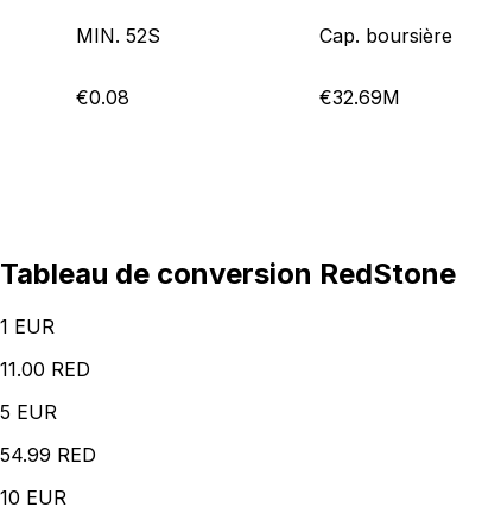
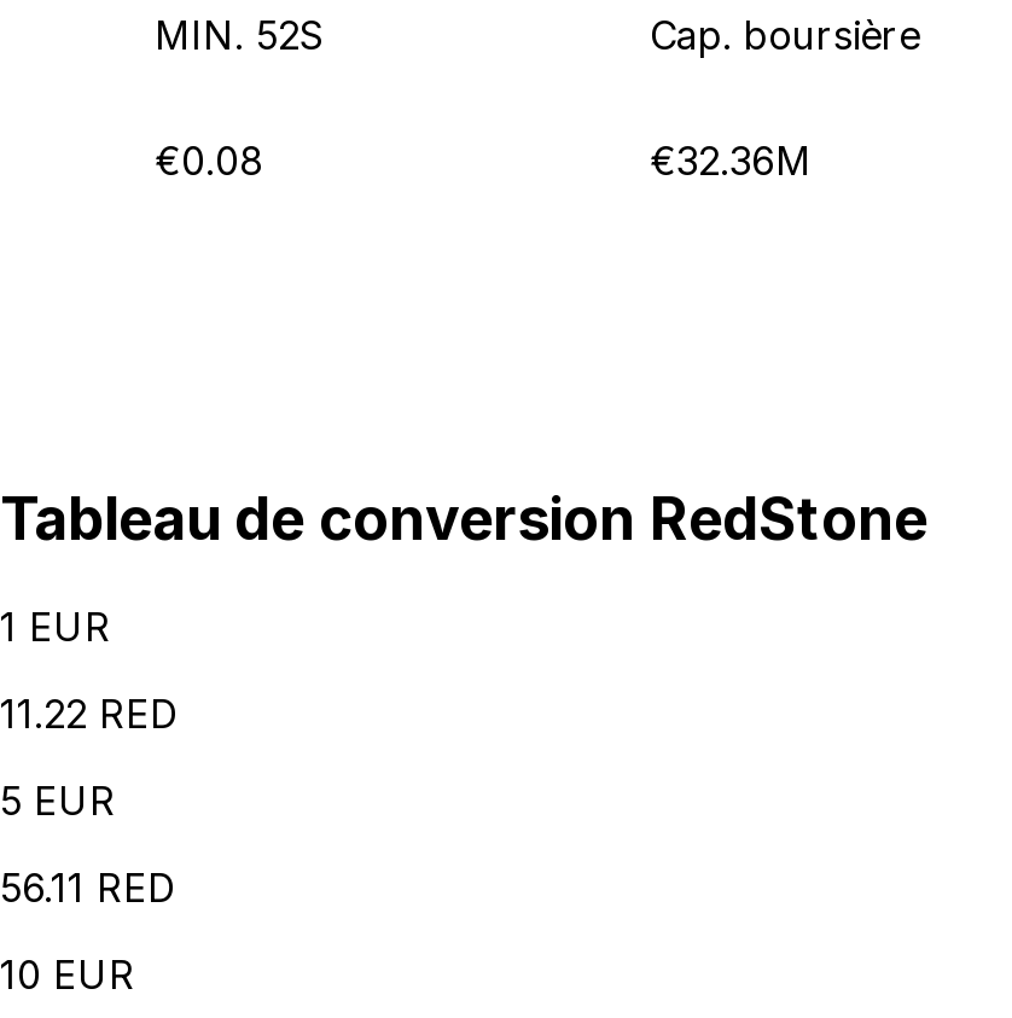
[319,86,400,110] €32.69M -> [650,137,812,185] €32.36M
[0,358,90,381] 11.00 RED -> [0,690,179,738] 11.22 RED
[0,443,96,467] 54.99 RED -> [0,864,176,912] 56.11 RED

